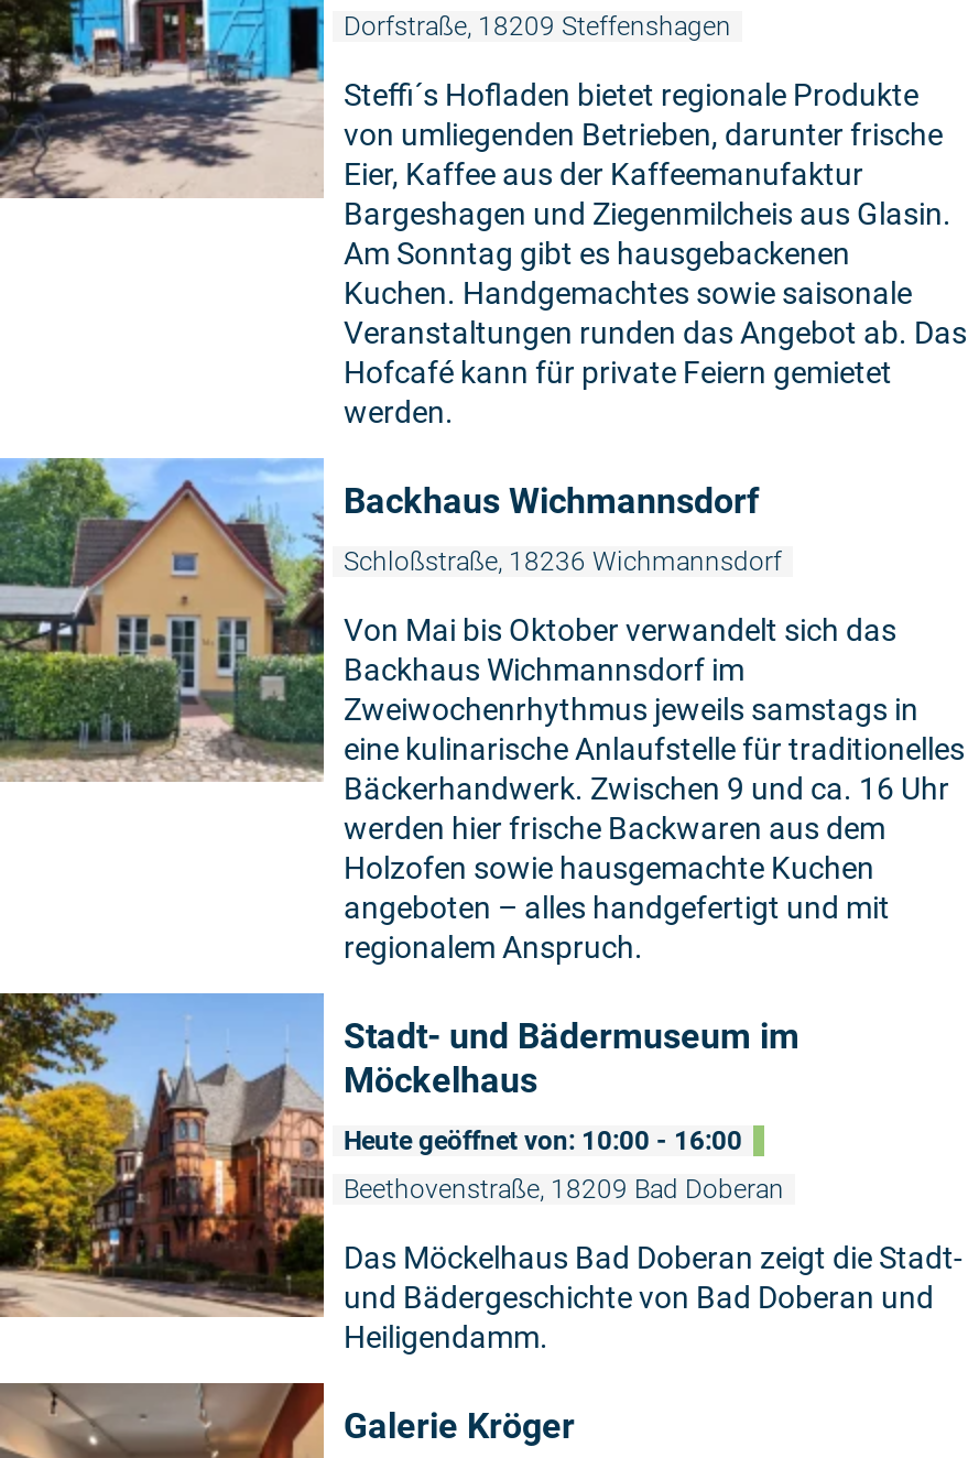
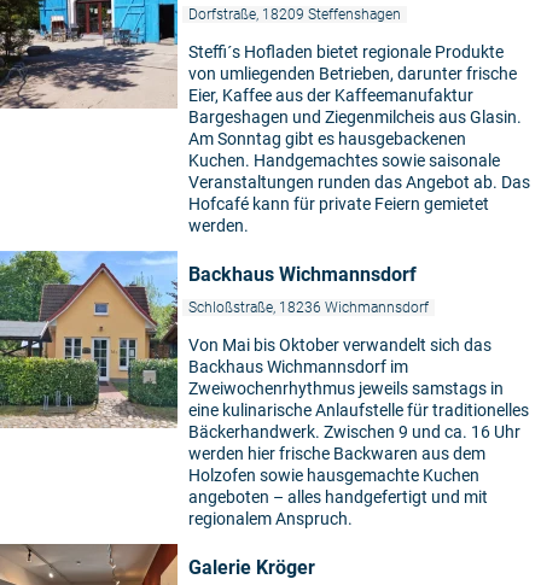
[7,991,962,1354] [image] | Stadt- und Bädermuseum im | Möckelhaus | Heute geöffnet von: 10:00 - 16:00 | Beethovenstraße, 18209 Bad Doberan | Das Möckelhaus Bad Doberan zeigt die Stadt- | und Bädergeschichte von Bad Doberan und | Heiligendamm. -> none

